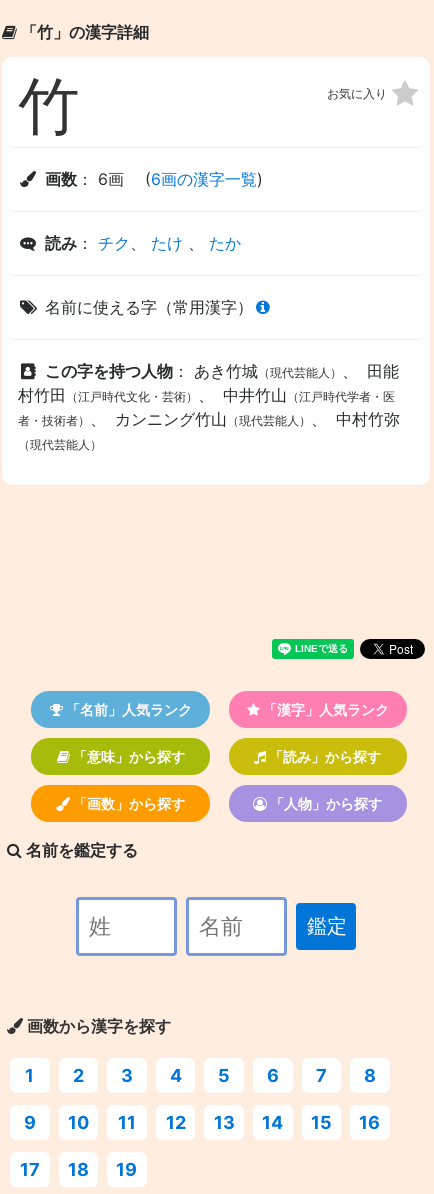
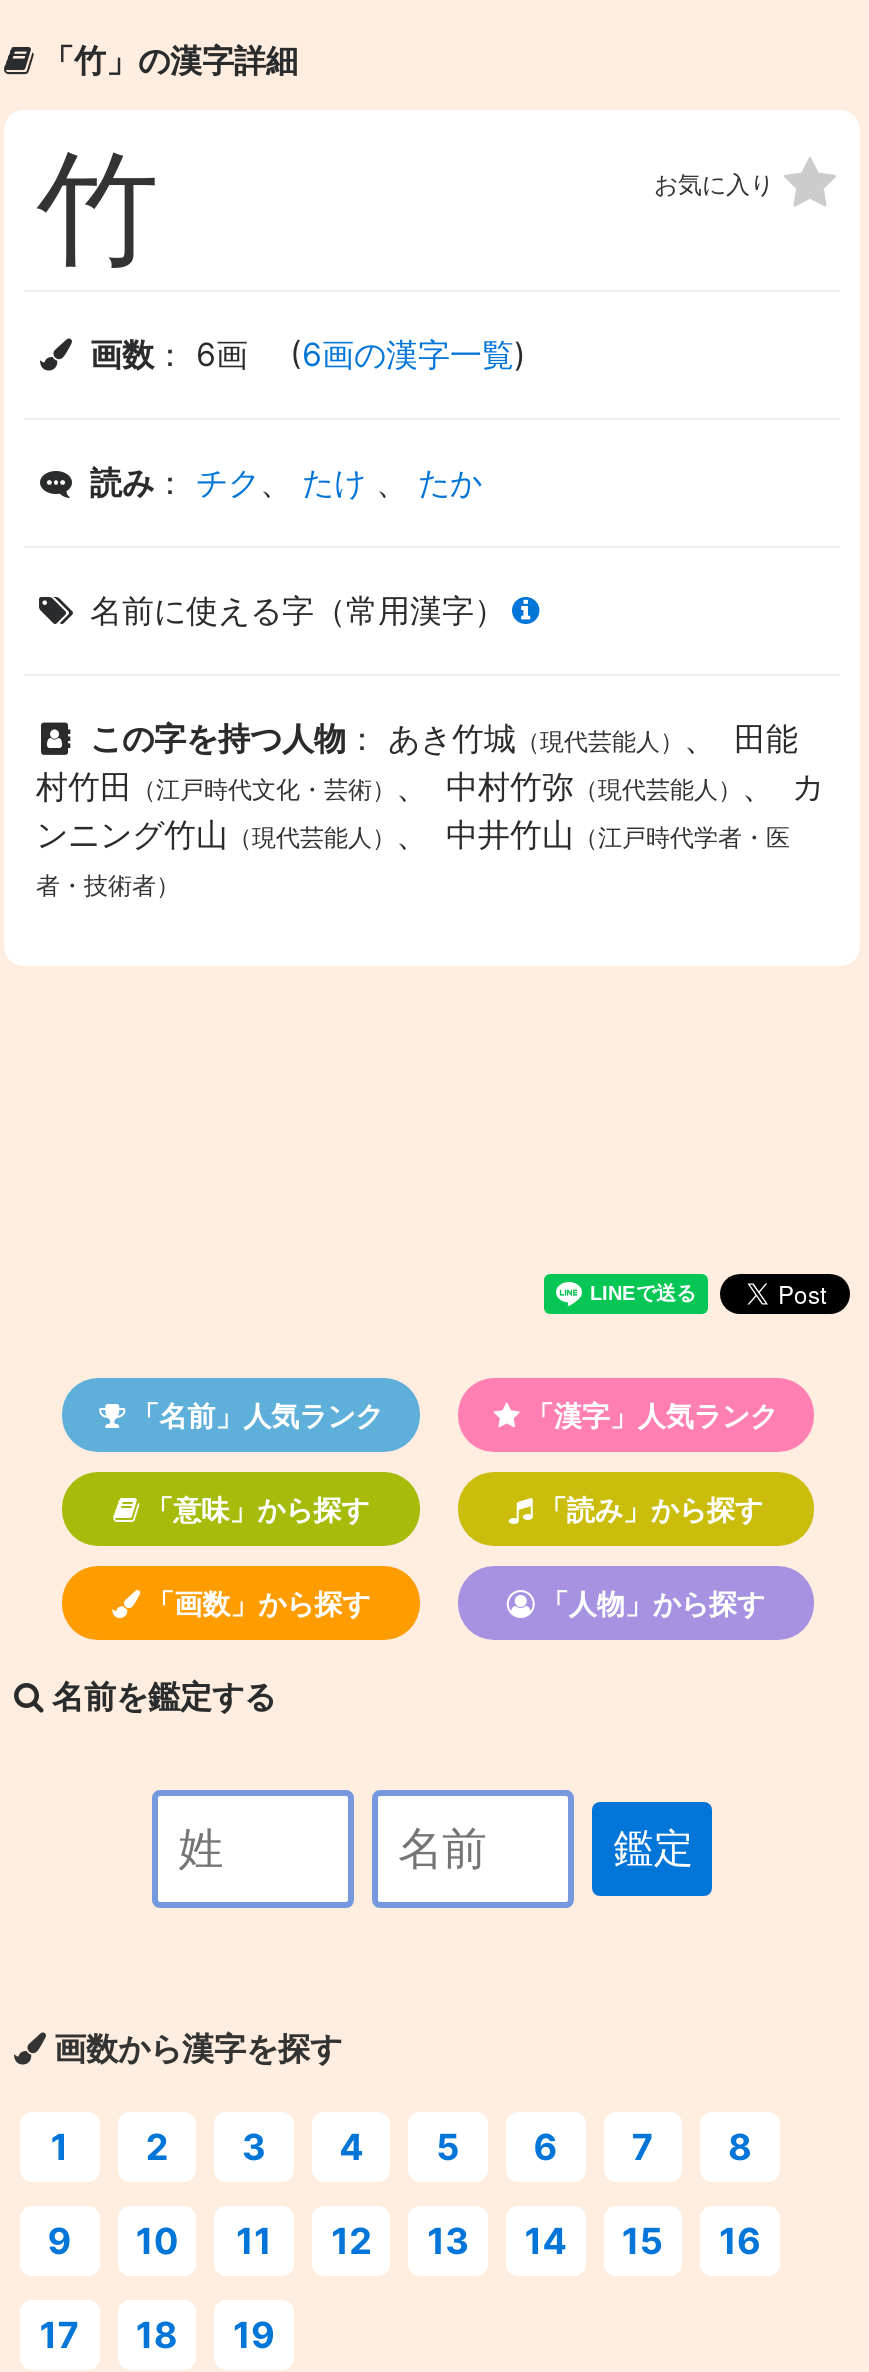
[18,385,400,452] 村竹田（江戸時代文化・芸術）、 中井竹山（江戸時代学者・医 | 者・技術者）、 カンニング竹山（現代芸能人）、 中村竹弥 | （現代芸能人） -> [36,766,824,900] 村竹田（江戸時代文化・芸術）、 中村竹弥（現代芸能人）、 カ | ンニング竹山（現代芸能人）、 中井竹山（江戸時代学者・医 | 者・技術者）

